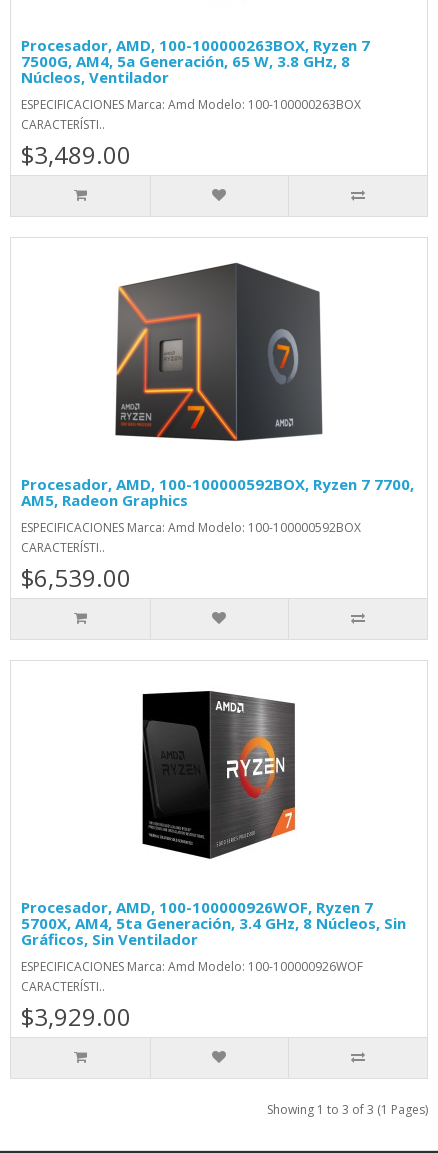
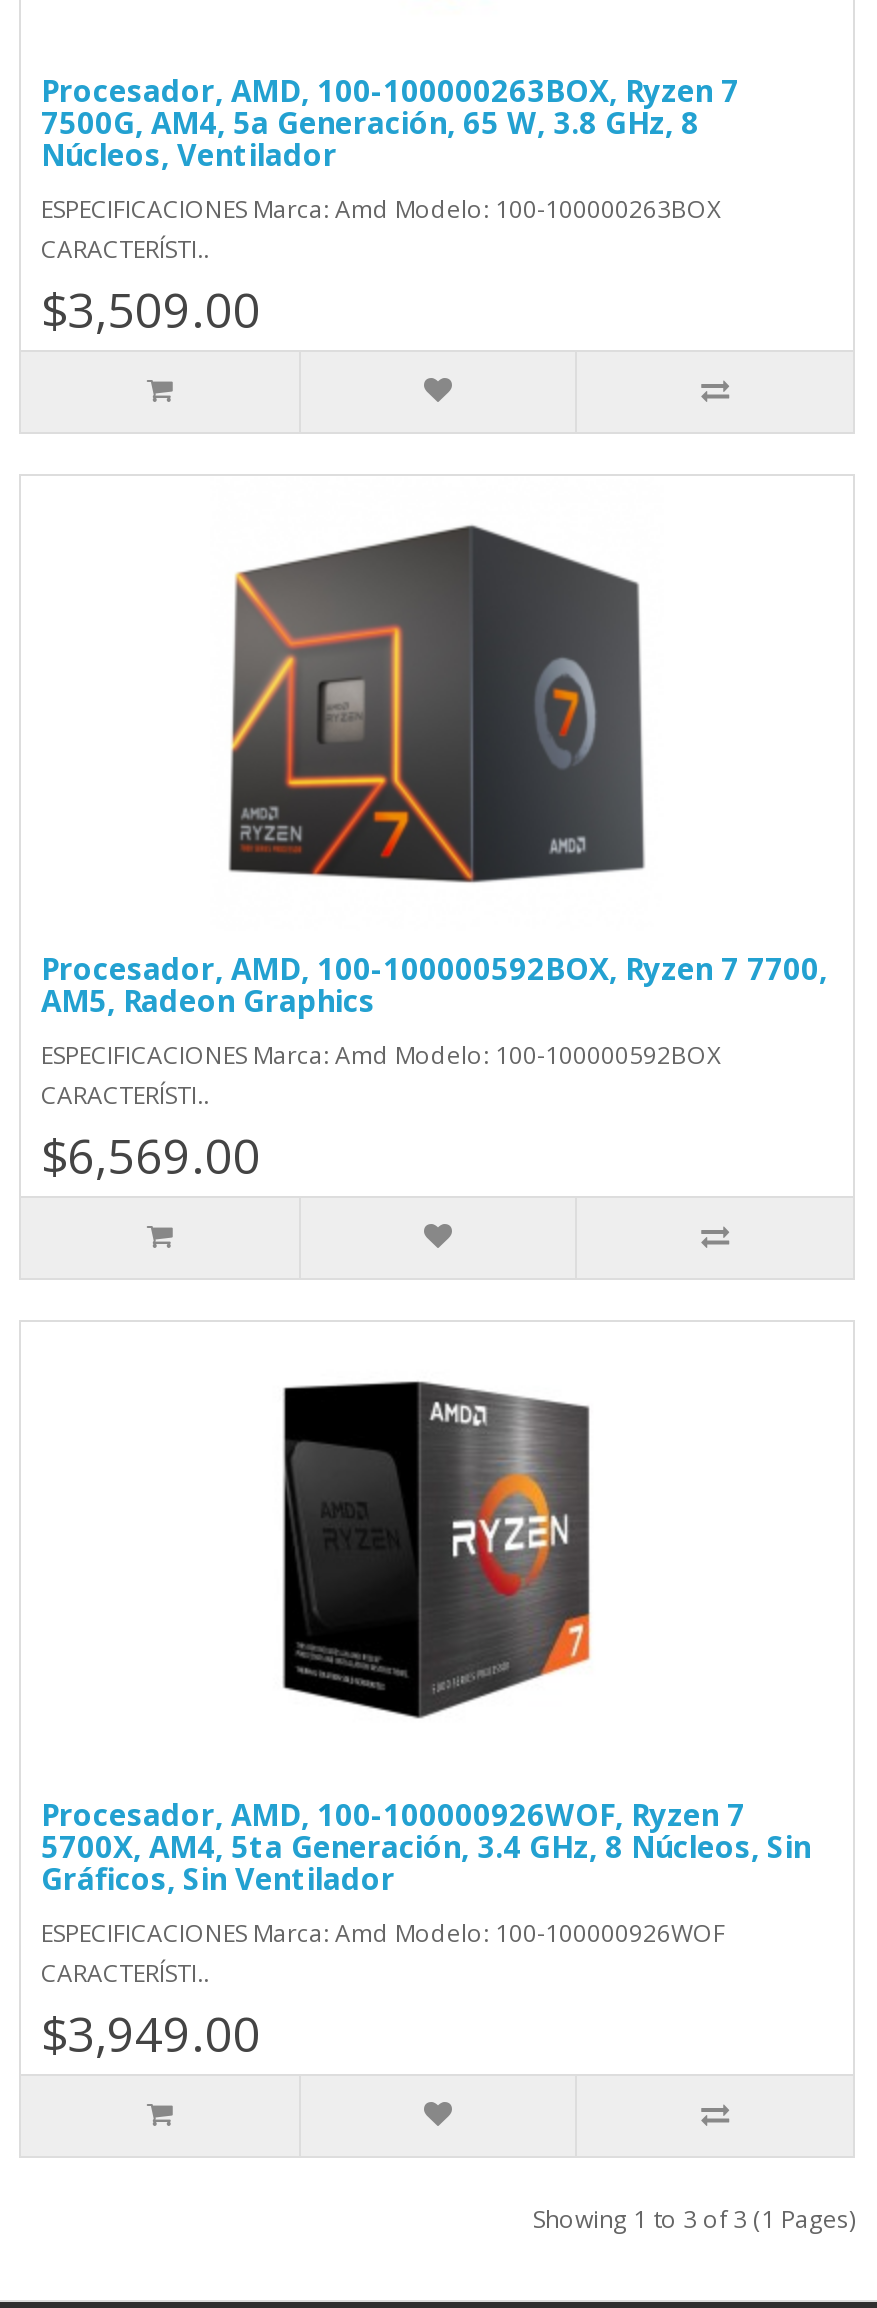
[21,138,131,171] $3,489.00 -> [41,275,261,341] $3,509.00
[21,561,131,594] $6,539.00 -> [41,1121,261,1187] $6,569.00
[21,1000,131,1033] $3,929.00 -> [41,1999,261,2065] $3,949.00

